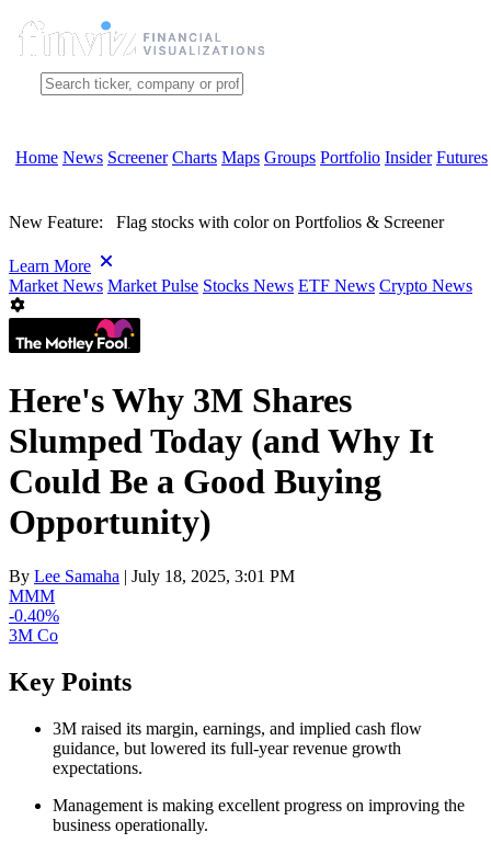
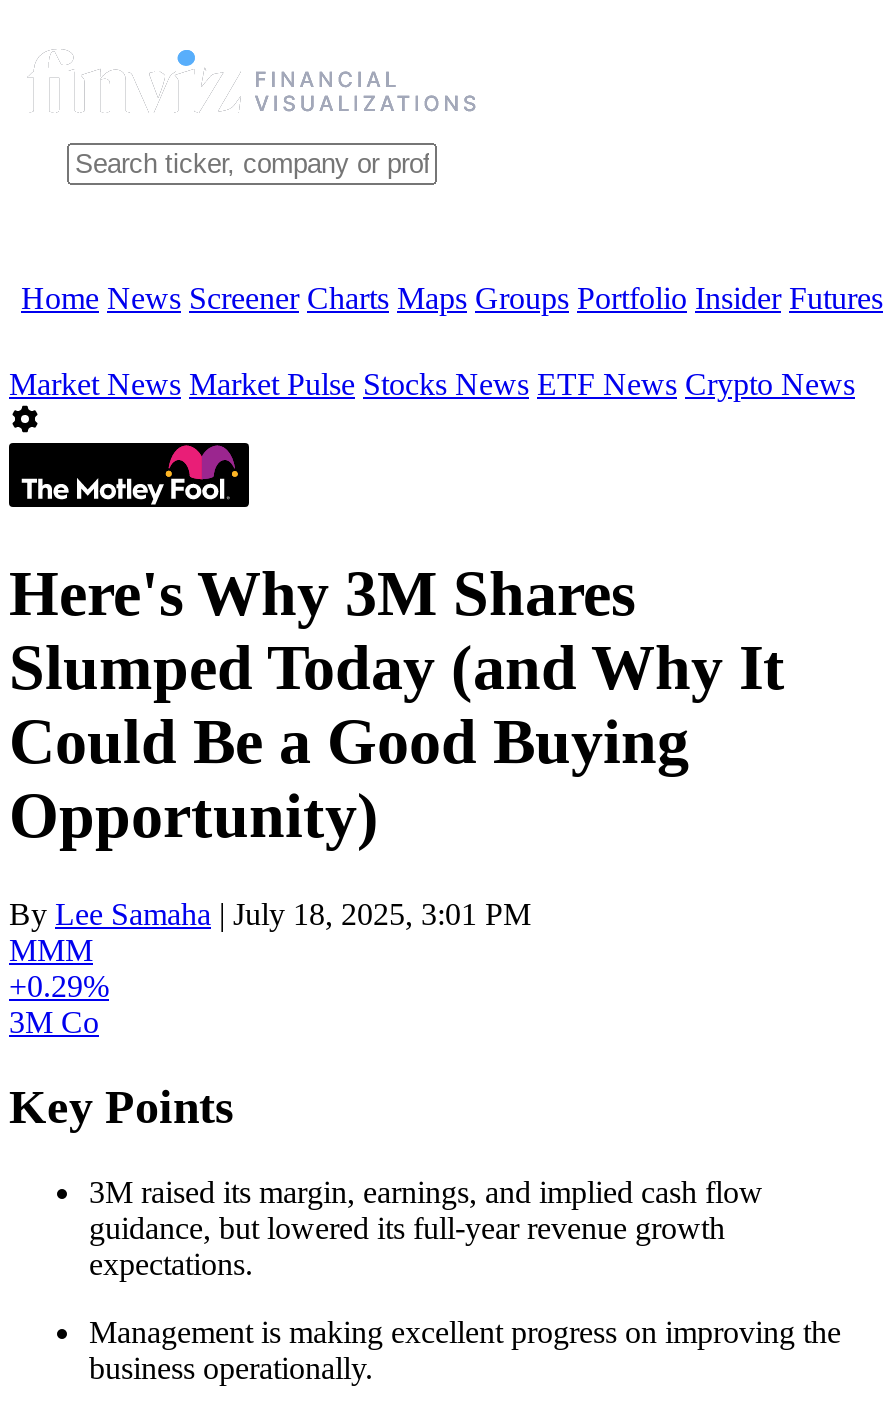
[9,213,444,275] New Feature: Flag stocks with color on Portfolios & Screener | Learn More -> none
[9,606,59,625] -0.40% -> [9,969,109,1003] +0.29%

